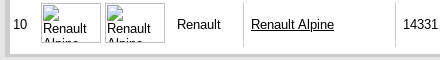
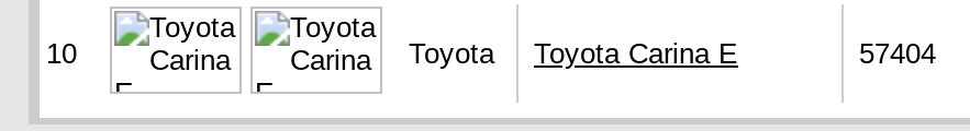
[43,8,99,43] [image] -> [114,15,237,92] [image]
[107,8,438,43] [image] | Renault | Renault Alpine | 14331 -> [255,15,936,92] [image] | Toyota | Toyota Carina E | 57404

